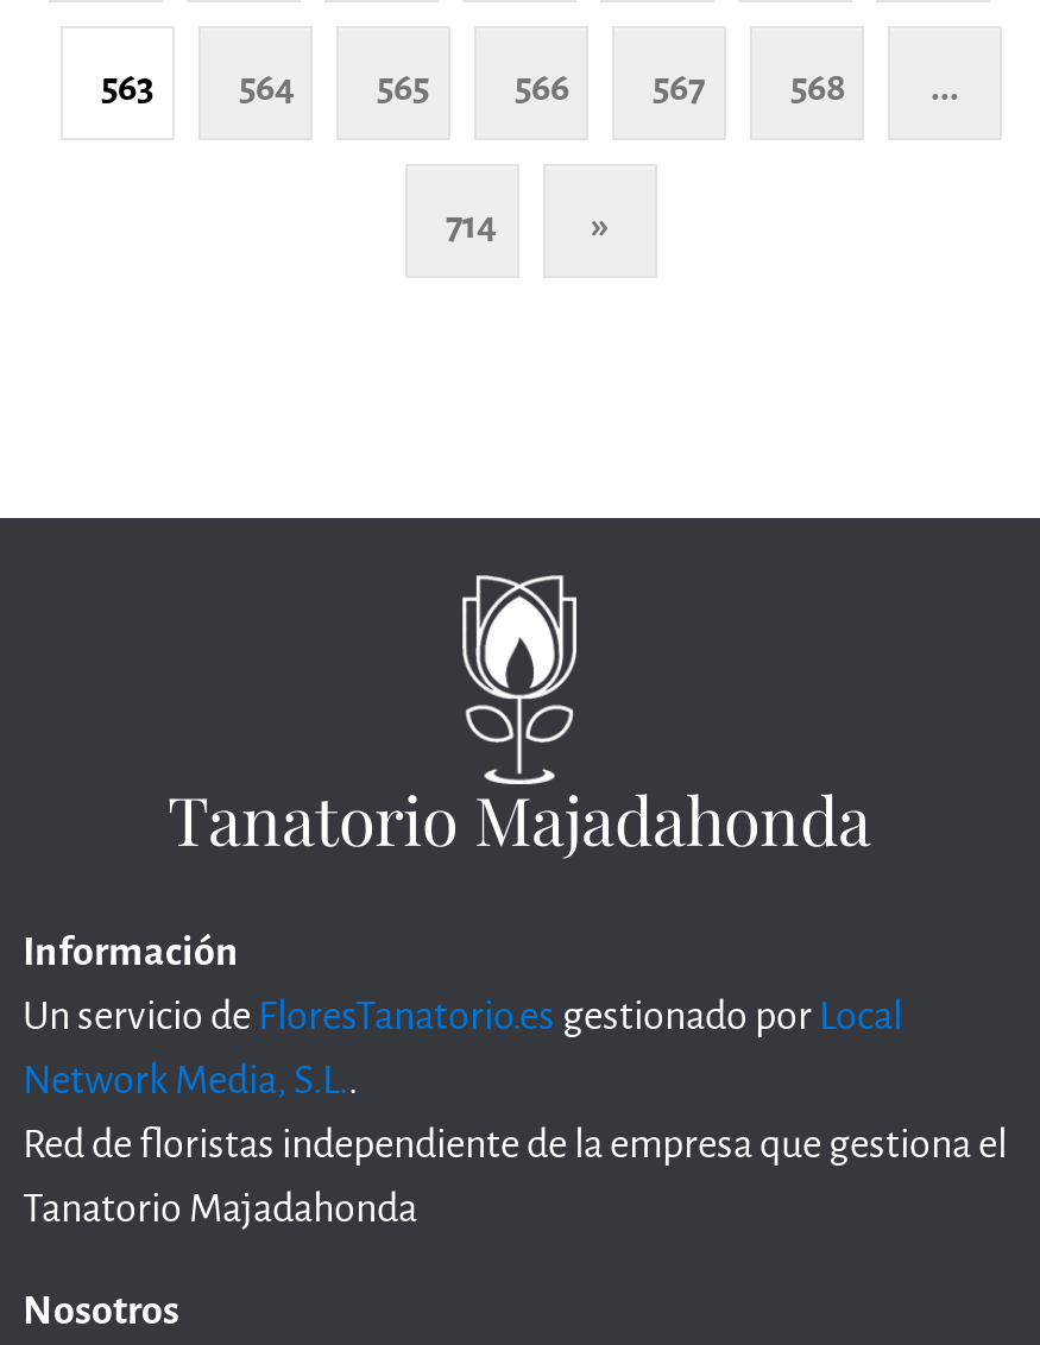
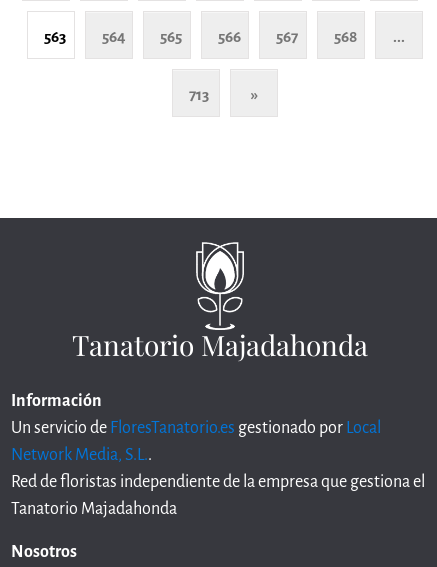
[446,204,498,245] 714 -> [189,86,209,103] 713

